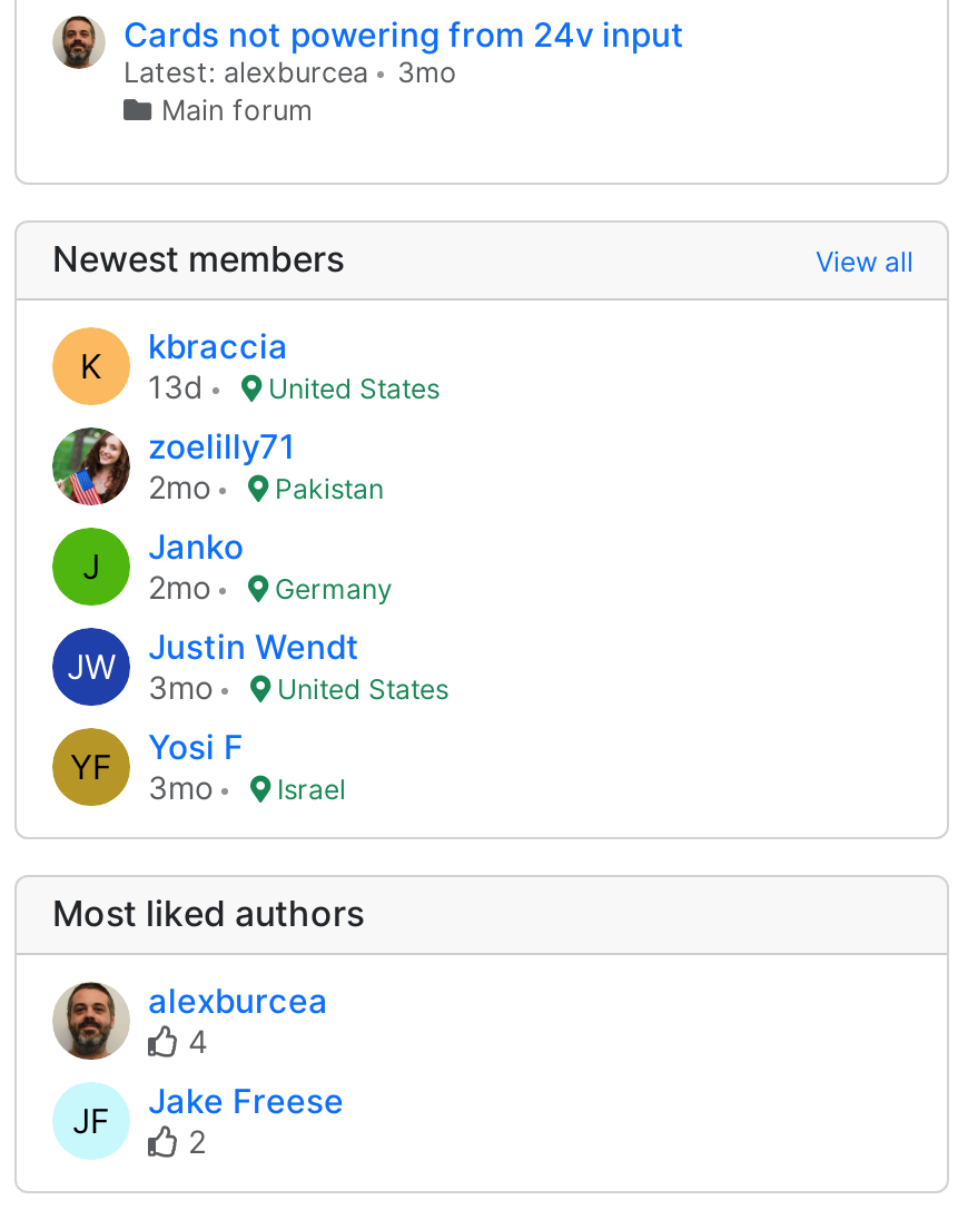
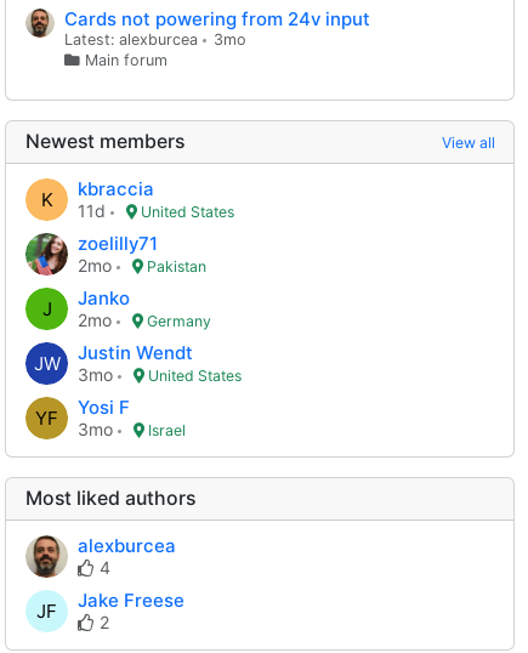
[80,324,440,405] K 13d kbraccia United States -> [41,177,234,221] K 11d kbraccia United States

